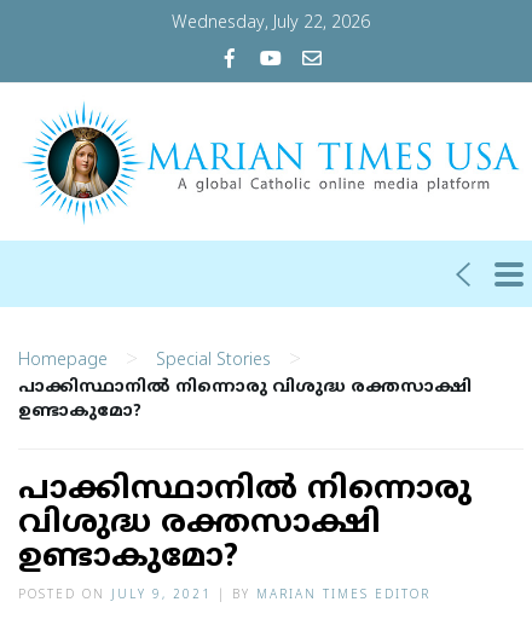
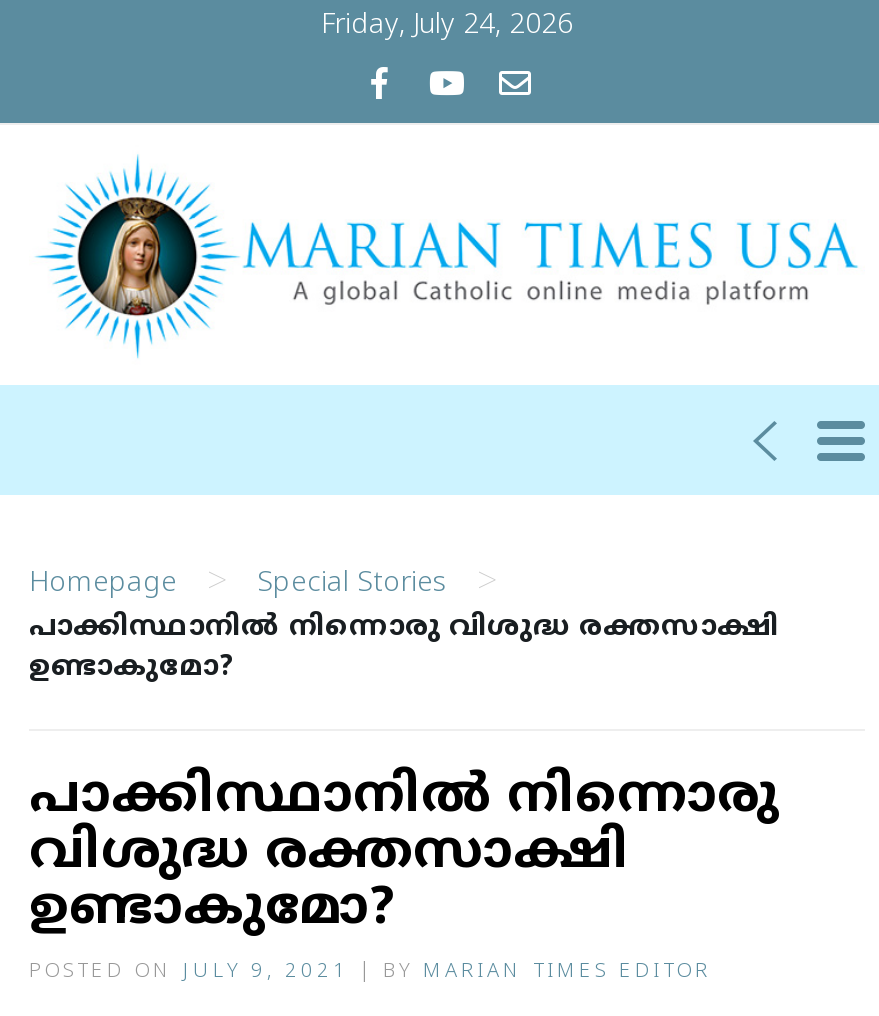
[172,13,370,34] Wednesday, July 22, 2026 -> [321,9,573,43] Friday, July 24, 2026

